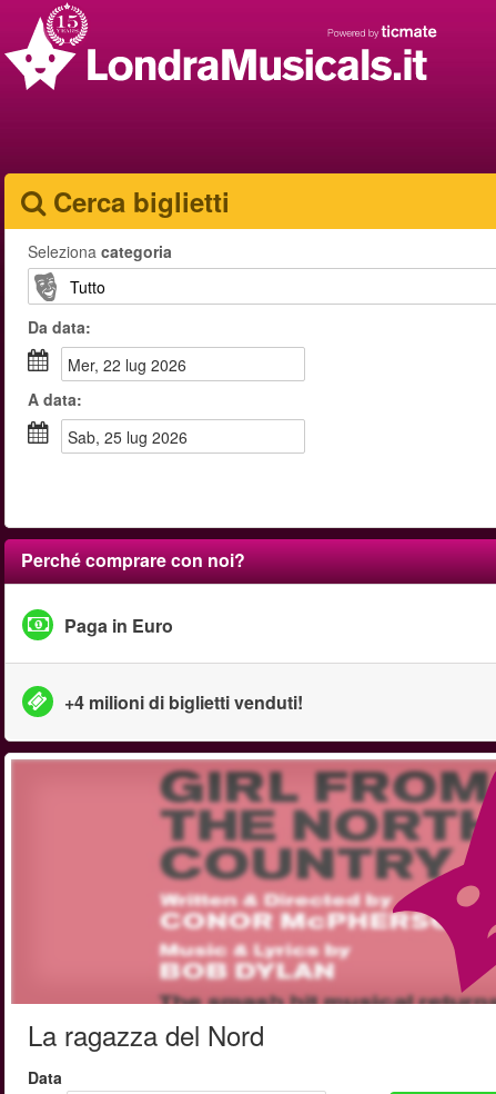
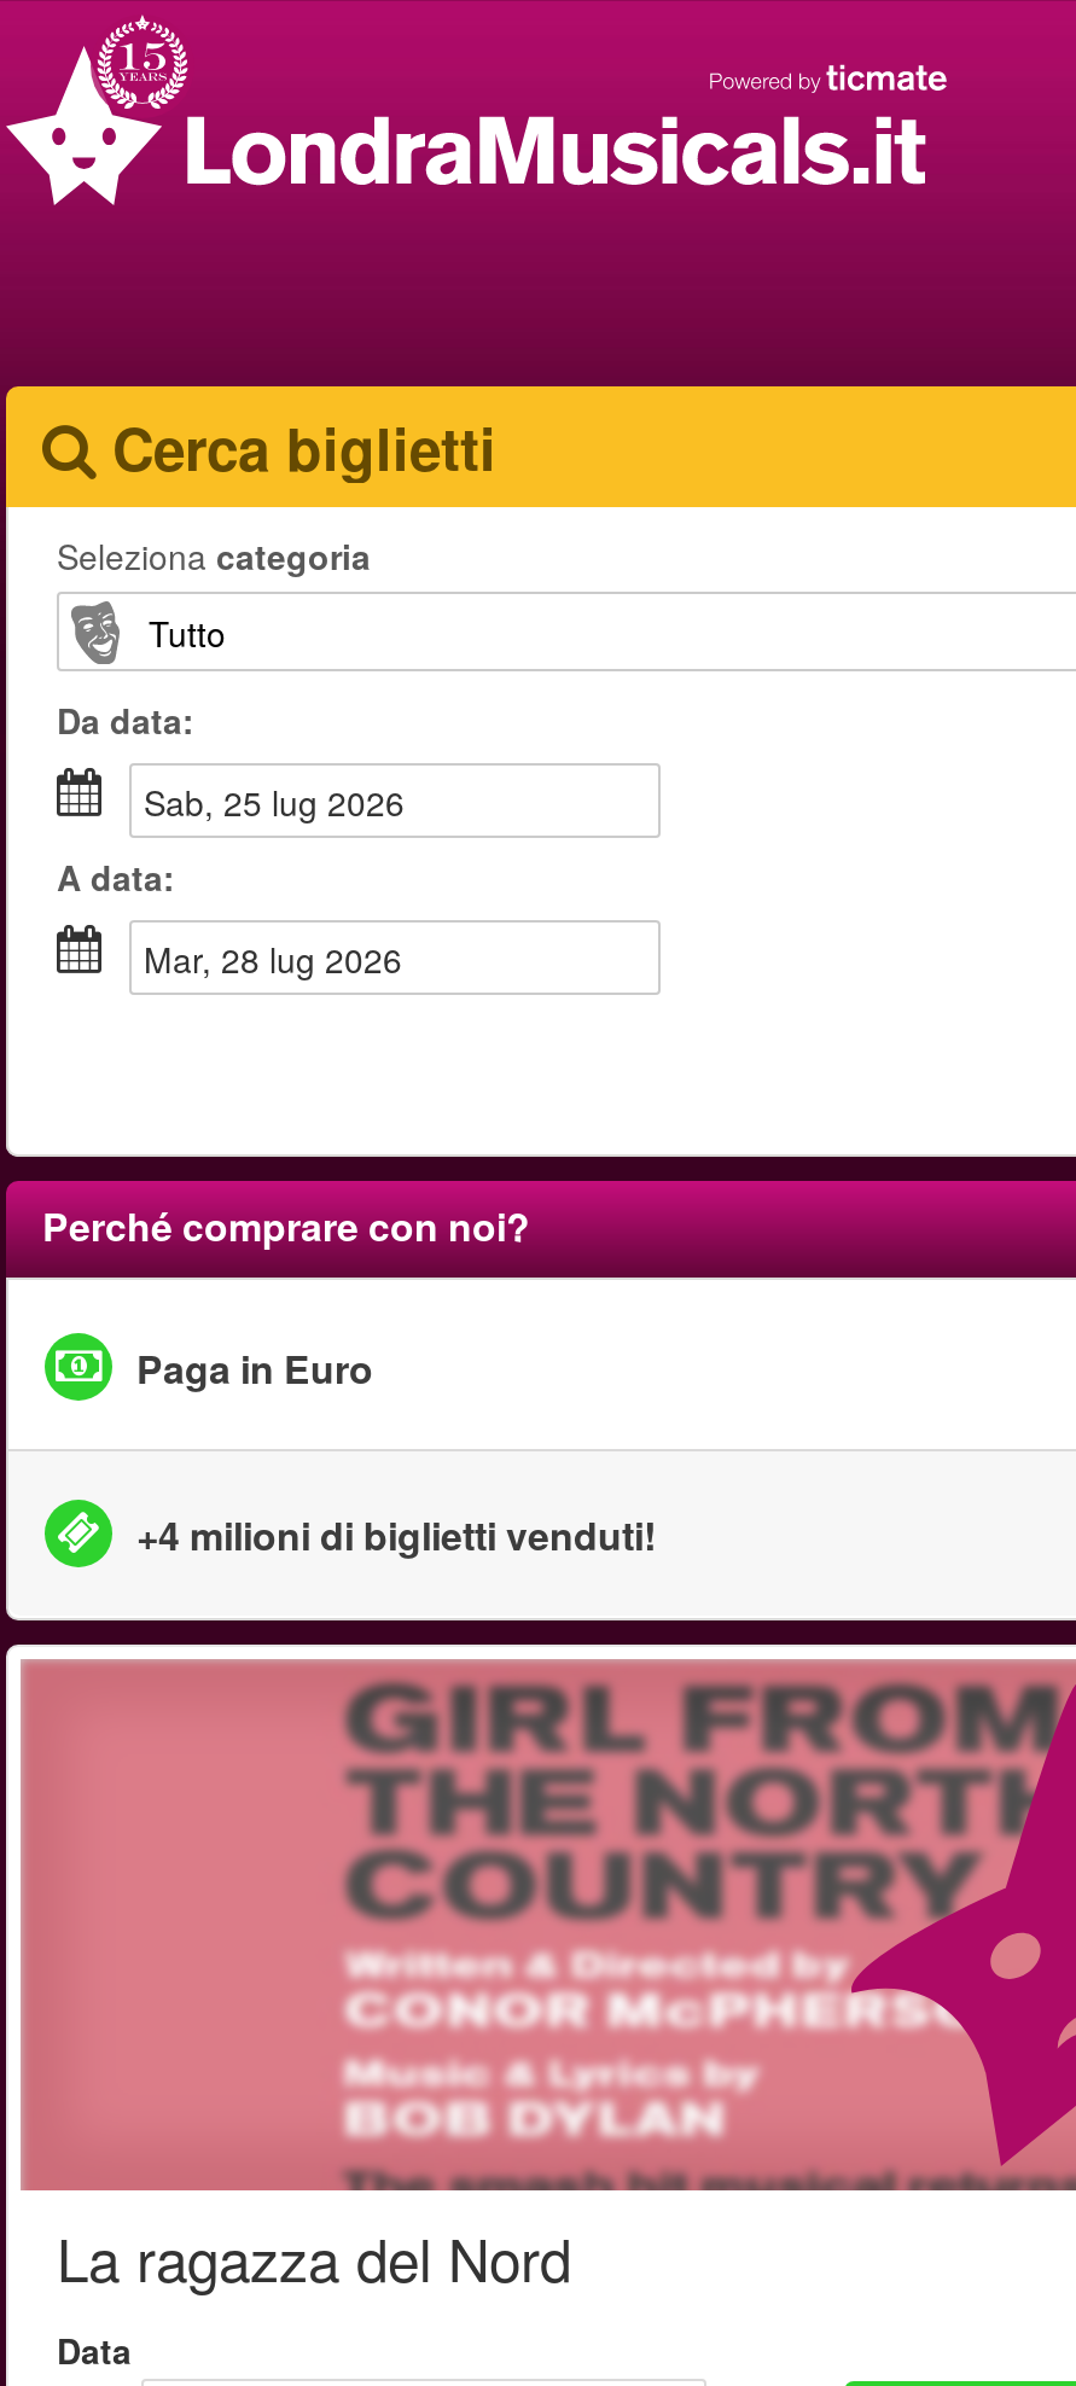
[81,354,186,376] mer, 22 lug 2026 -> [165,778,405,826] sab, 25 lug 2026
[78,426,188,448] sab, 25 lug 2026 -> [173,935,402,983] mar, 28 lug 2026

